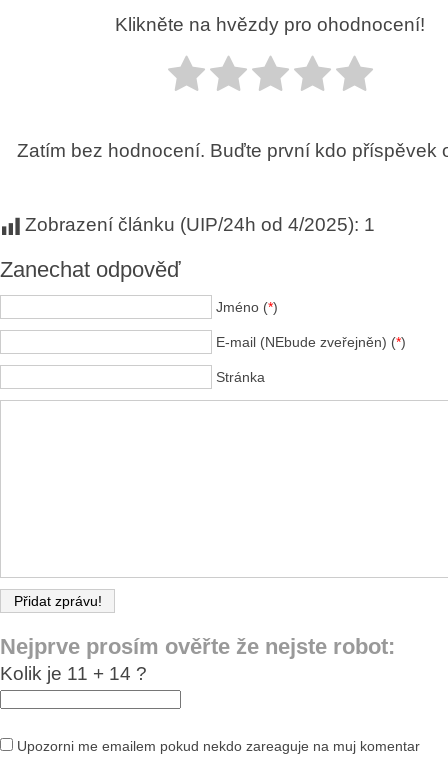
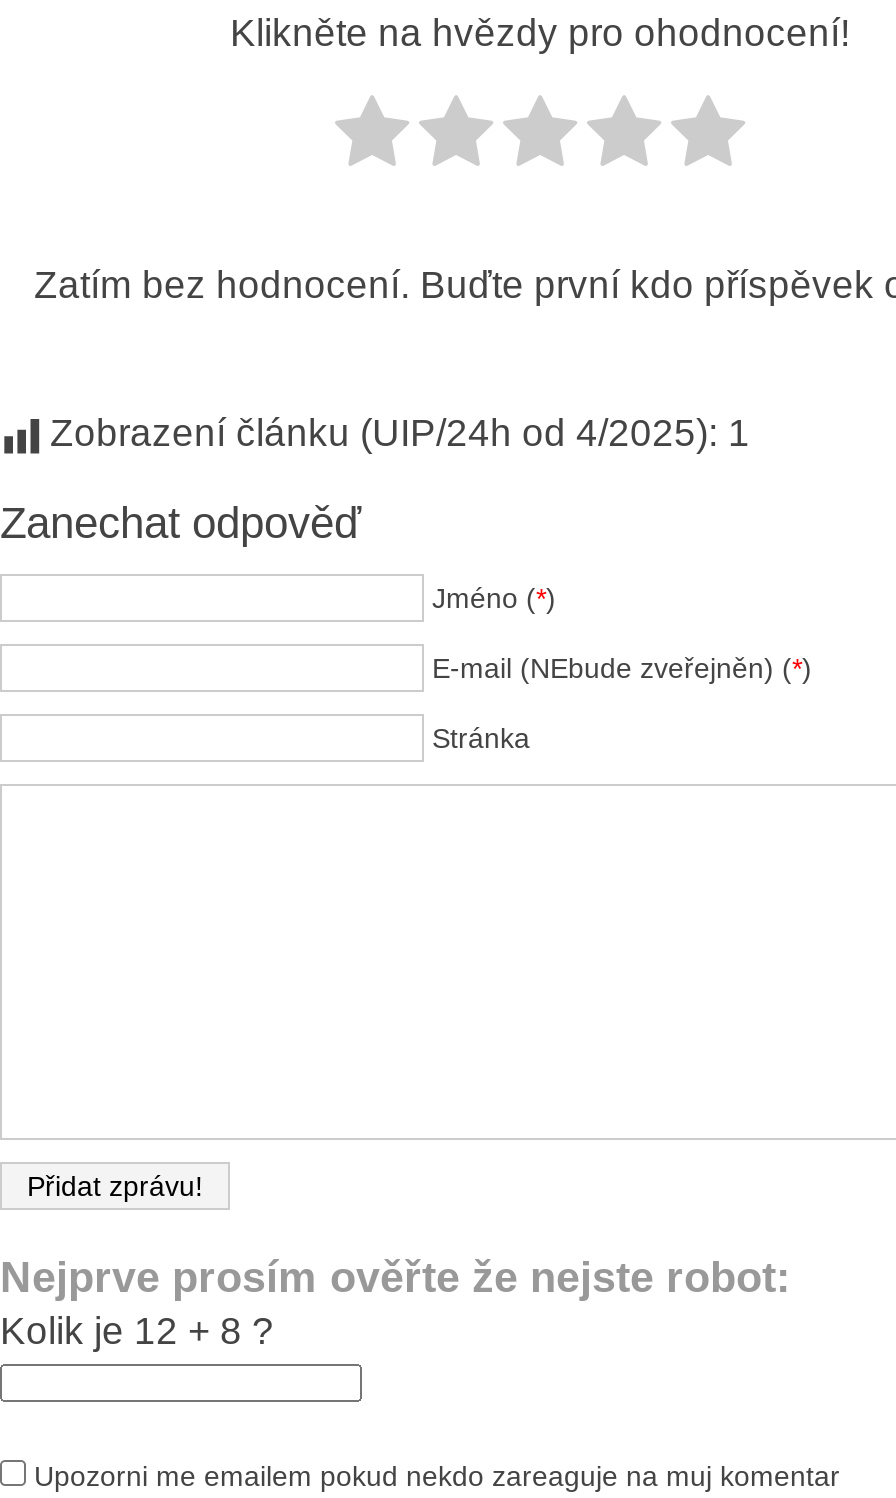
[0,663,147,684] Kolik je 11 + 14 ? -> [0,1310,274,1352] Kolik je 12 + 8 ?

